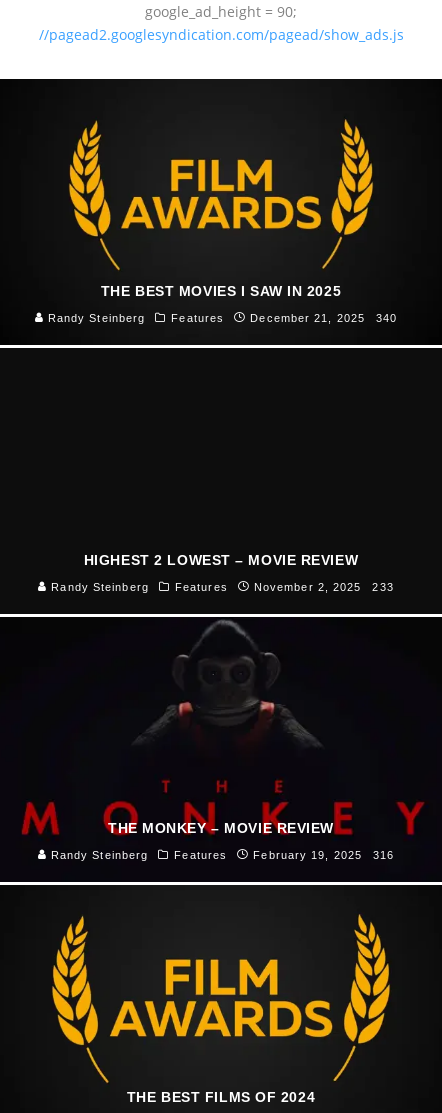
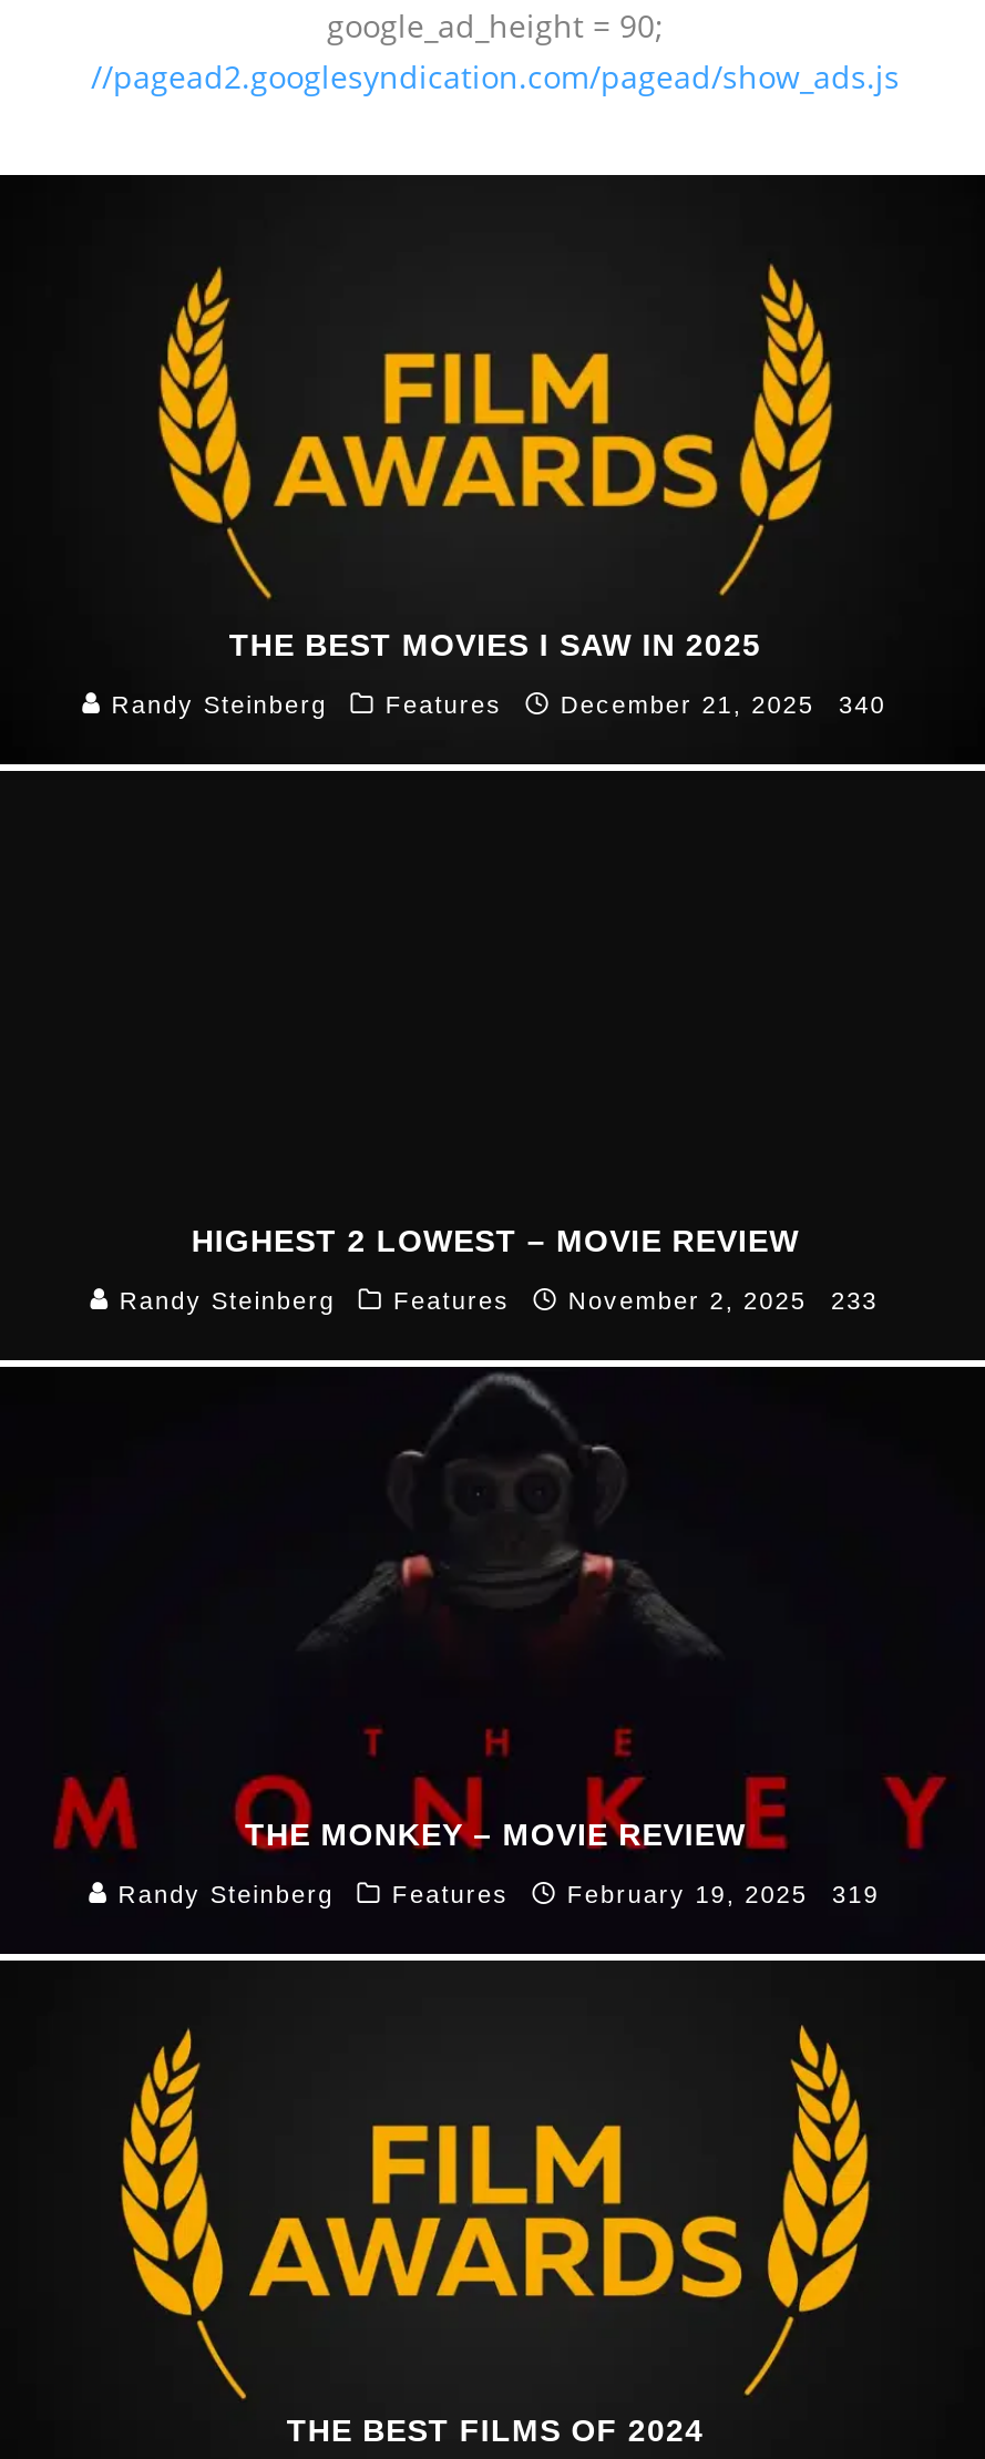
[253,849,394,861] February 19, 2025 316 -> [567,1882,879,1908] February 19, 2025 319

